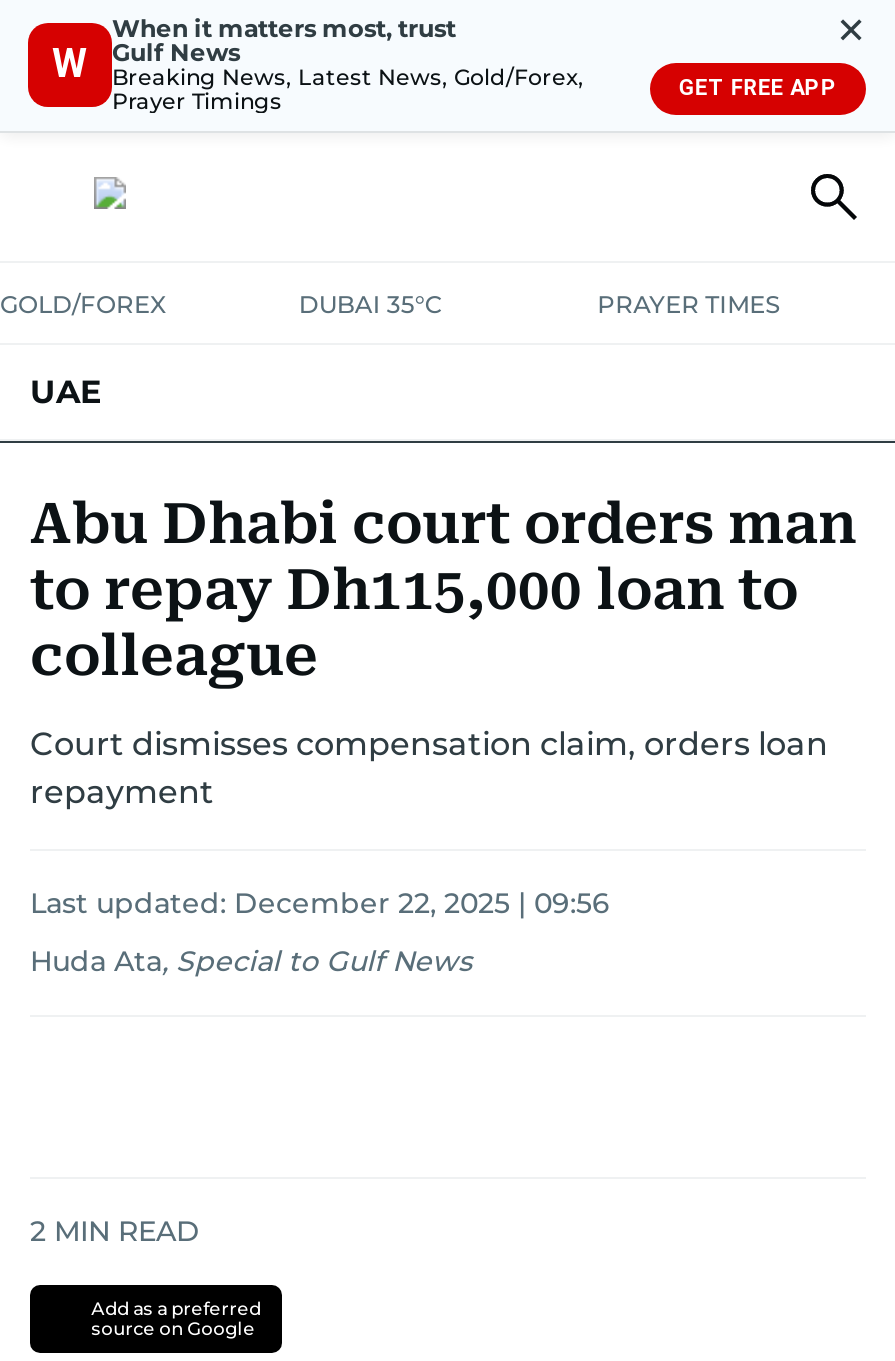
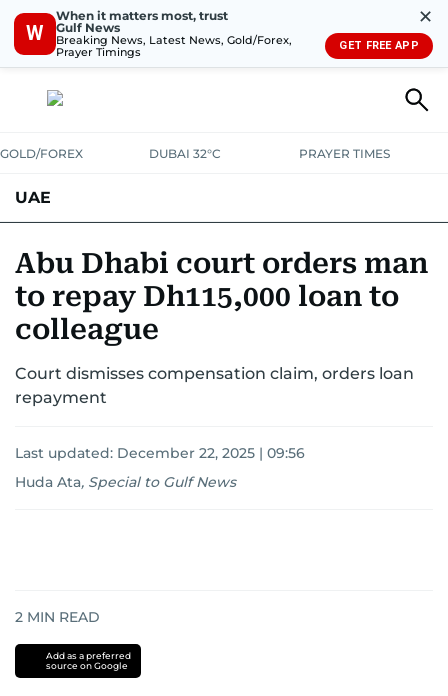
[299,289,443,319] DUBAI 35°C -> [149,146,221,161] DUBAI 32°C

